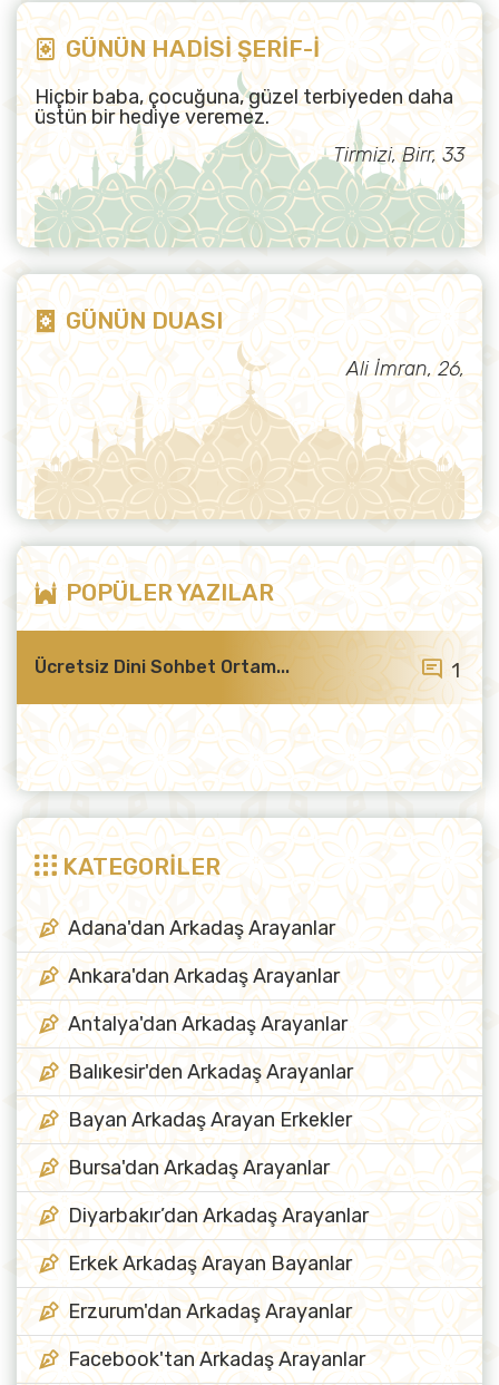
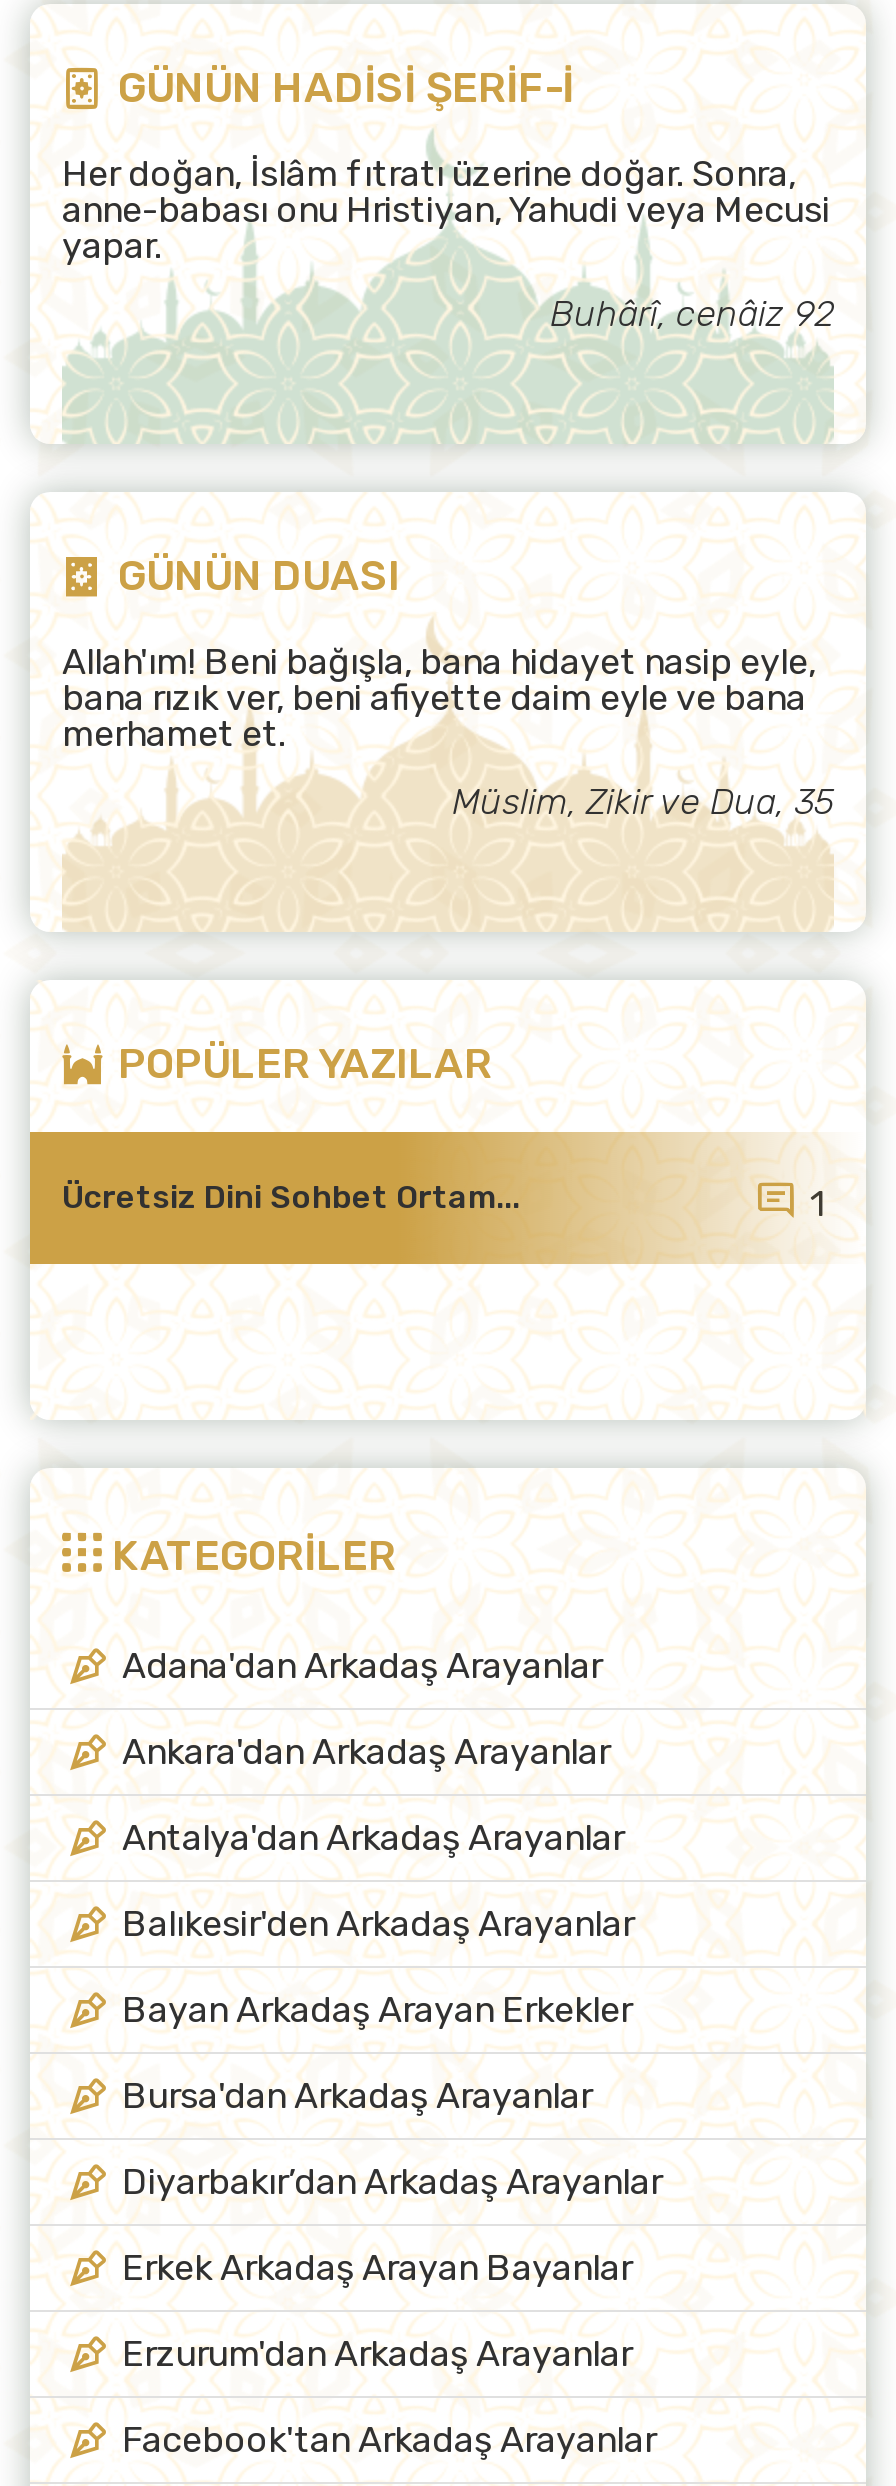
[35,85,453,129] Hiçbir baba, çocuğuna, güzel terbiyeden daha | üstün bir hediye veremez. -> [62,152,830,268] Her doğan, İslâm fıtratı üzerine doğar. Sonra, | anne-babası onu Hristiyan, Yahudi veya Mecusi | yapar.
[333,143,464,167] Tirmizi, Birr, 33 -> [550,292,834,336] Buhârî, cenâiz 92
[346,357,464,381] Ali İmran, 26, -> [62,640,834,824] Allah'ım! Beni bağışla, bana hidayet nasip eyle, | bana rızık ver, beni afiyette daim eyle ve bana | merhamet et. | Müslim, Zikir ve Dua, 35

